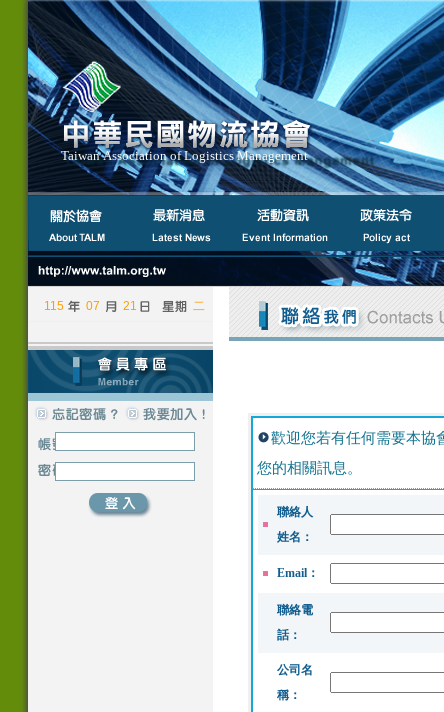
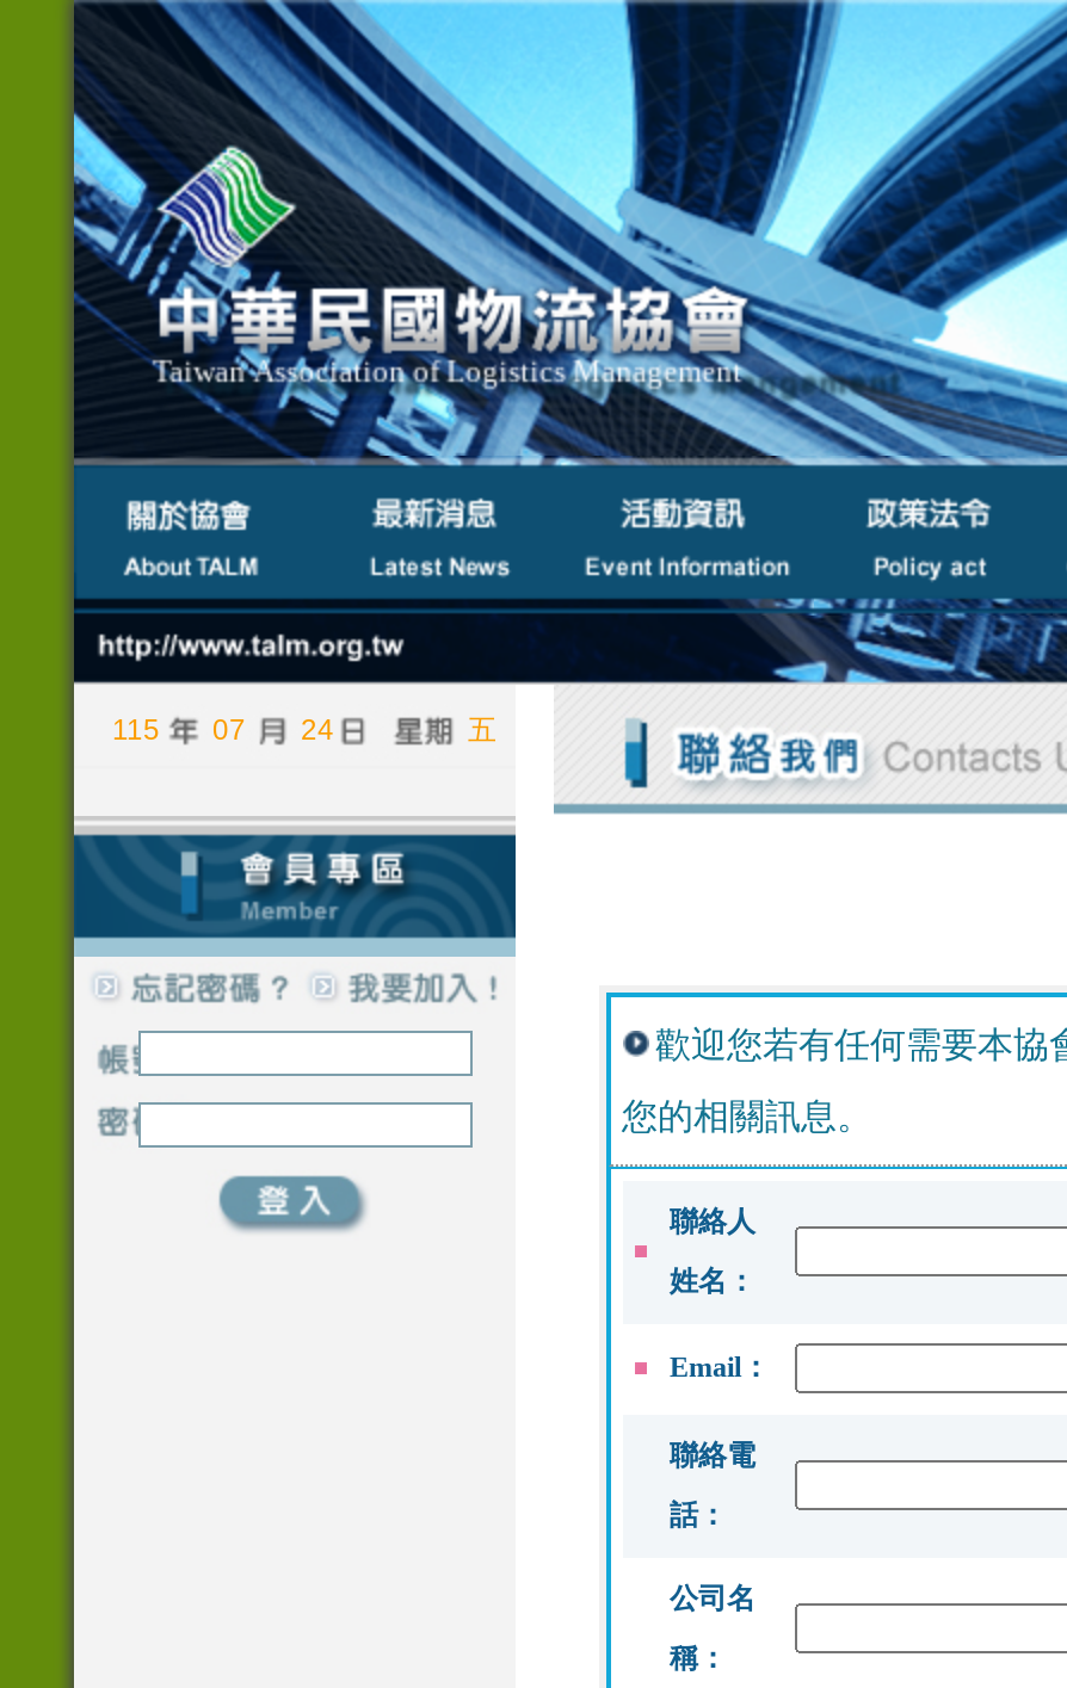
[123,299,205,313] 21 | 二 -> [301,713,497,747] 24 | 五

